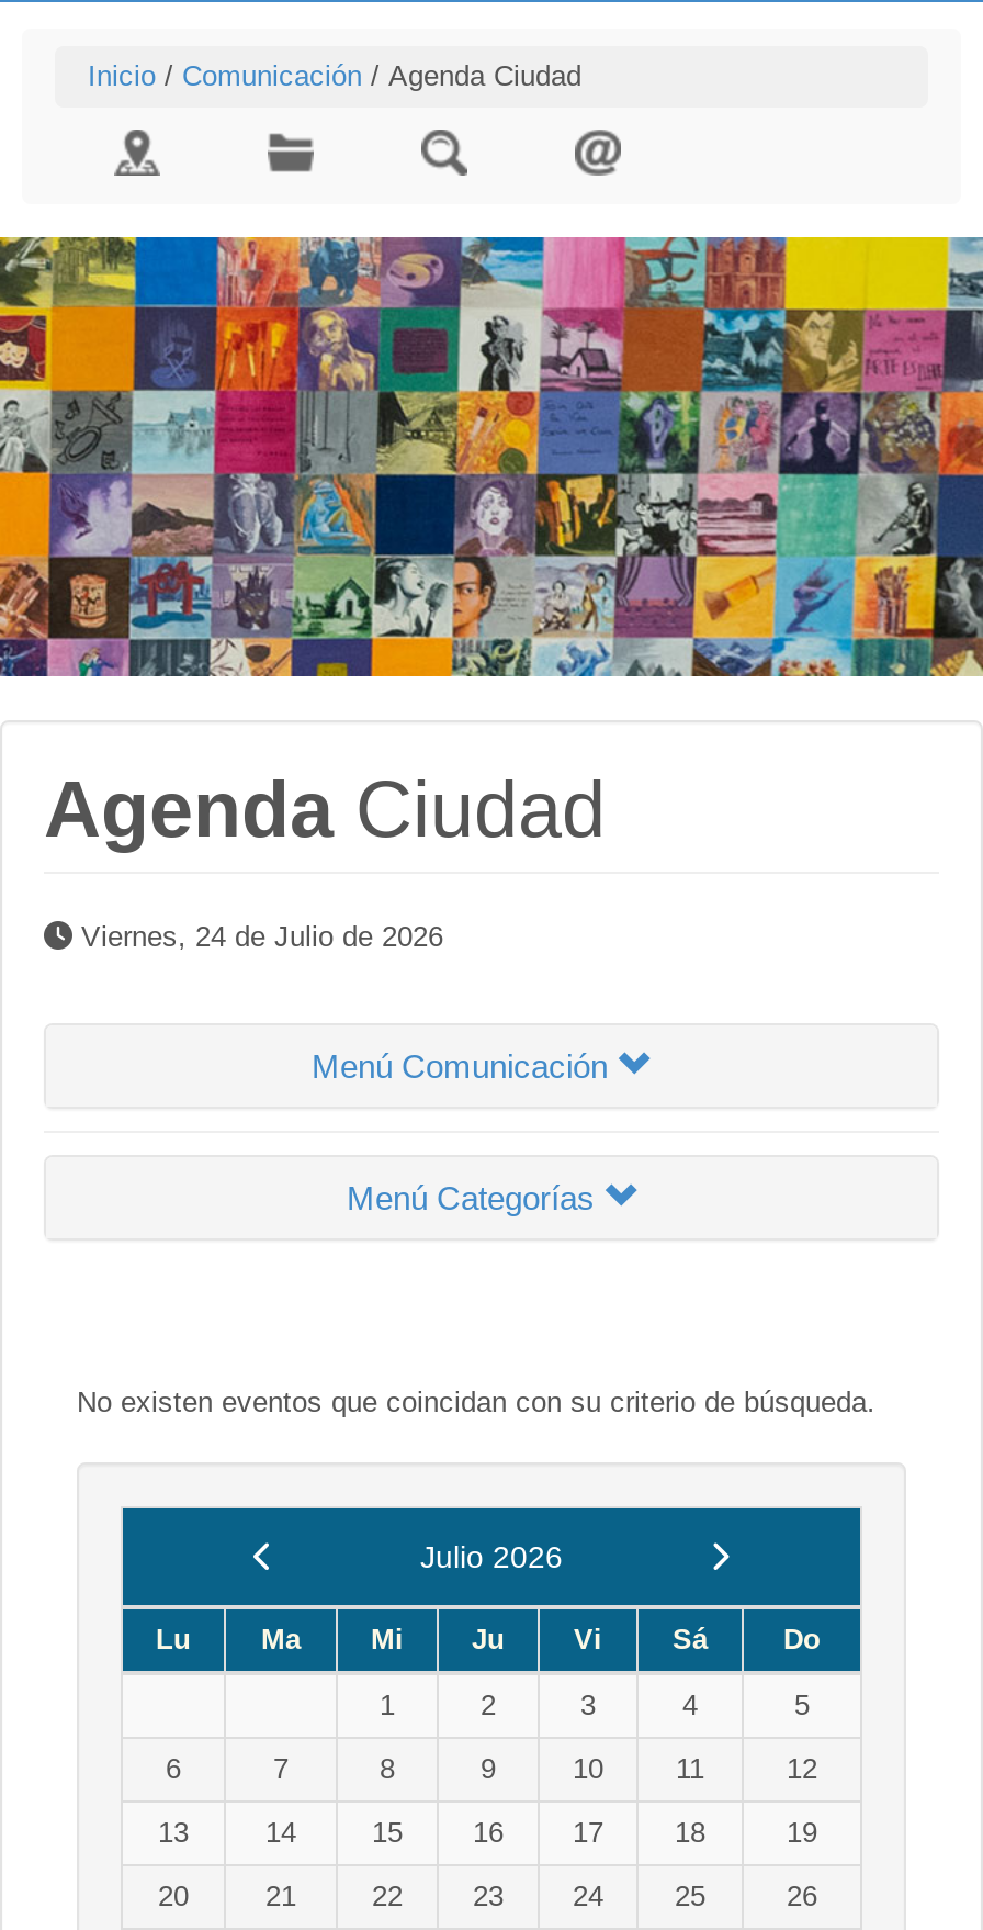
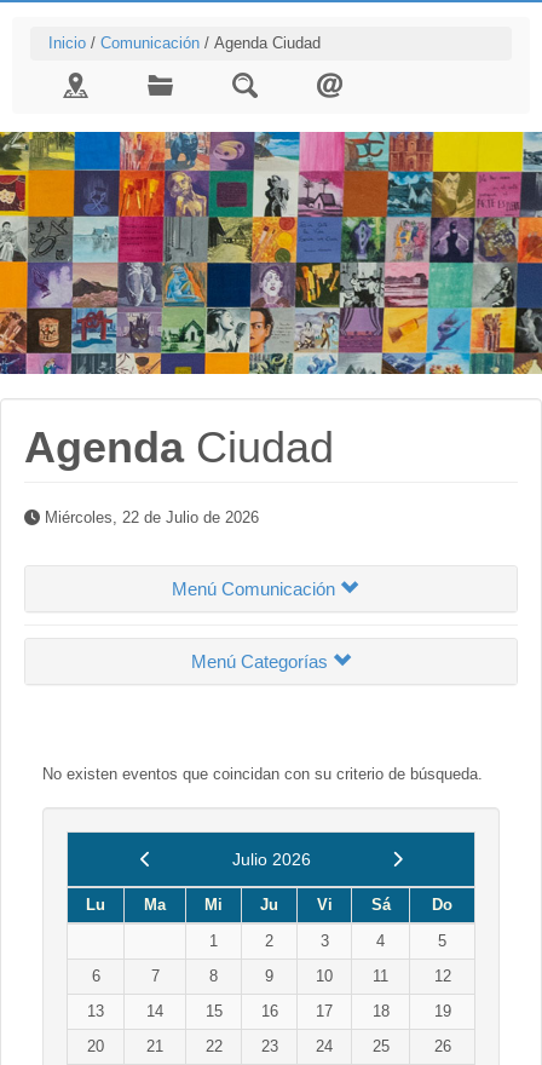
[72,920,443,953] Viernes, 24 de Julio de 2026 -> [40,508,259,526] Miércoles, 22 de Julio de 2026

